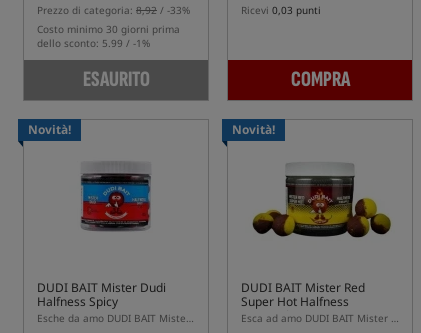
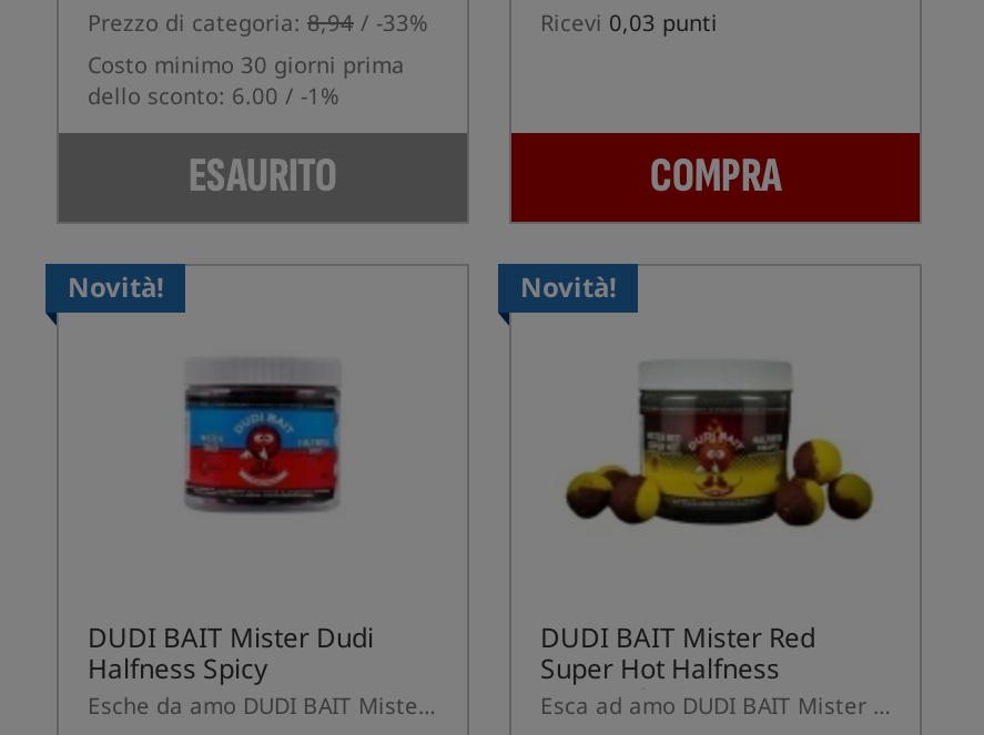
[37,3,190,17] Prezzo di categoria: 8,92 / -33% -> [88,7,427,38] Prezzo di categoria: 8,94 / -33%
[37,36,150,50] dello sconto: 5.99 / -1% -> [88,80,338,111] dello sconto: 6.00 / -1%

